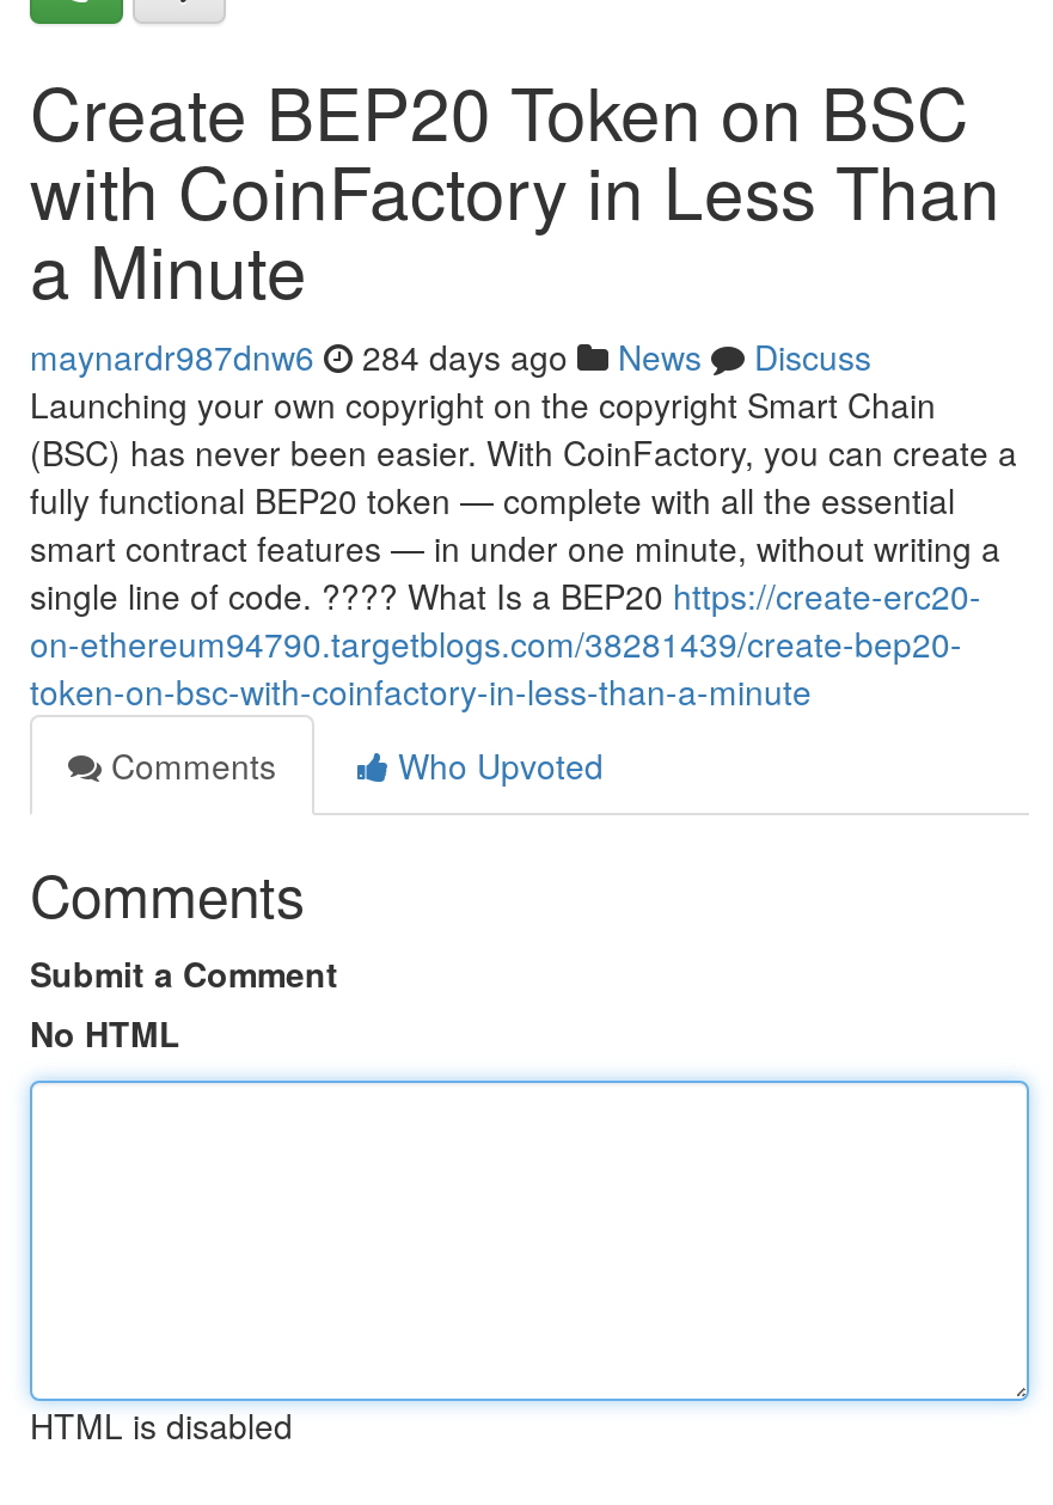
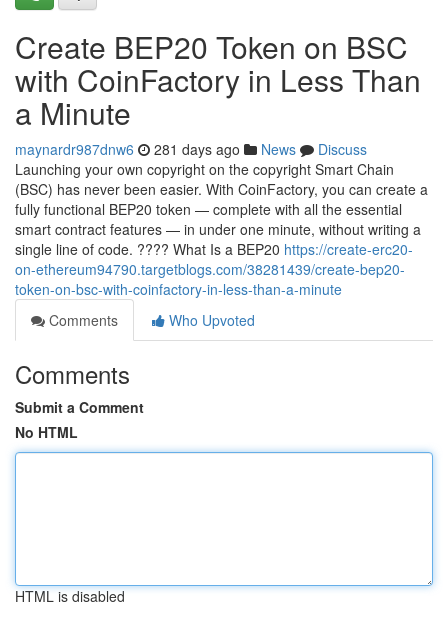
[30,332,871,380] maynardr987dnw6 284 days ago News Discuss -> [15,139,367,159] maynardr987dnw6 281 days ago News Discuss

